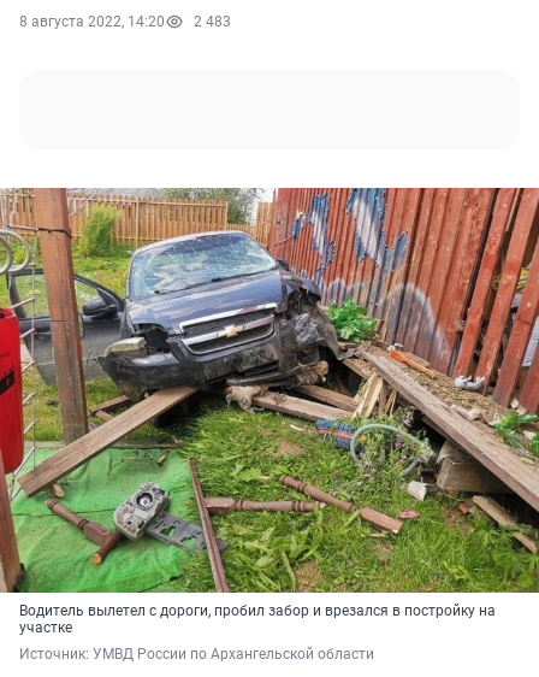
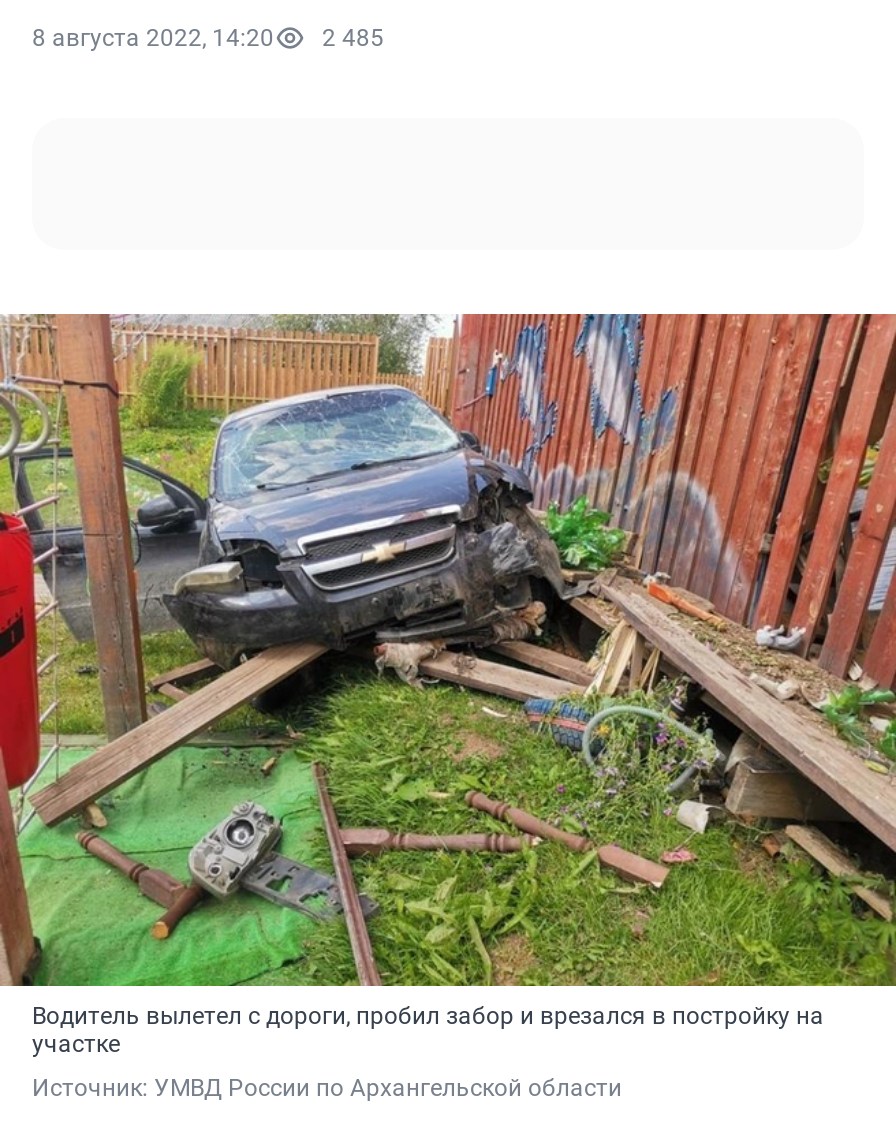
[19,13,231,30] 8 августа 2022, 14:20 2 483 -> [32,24,384,52] 8 августа 2022, 14:20 2 485

